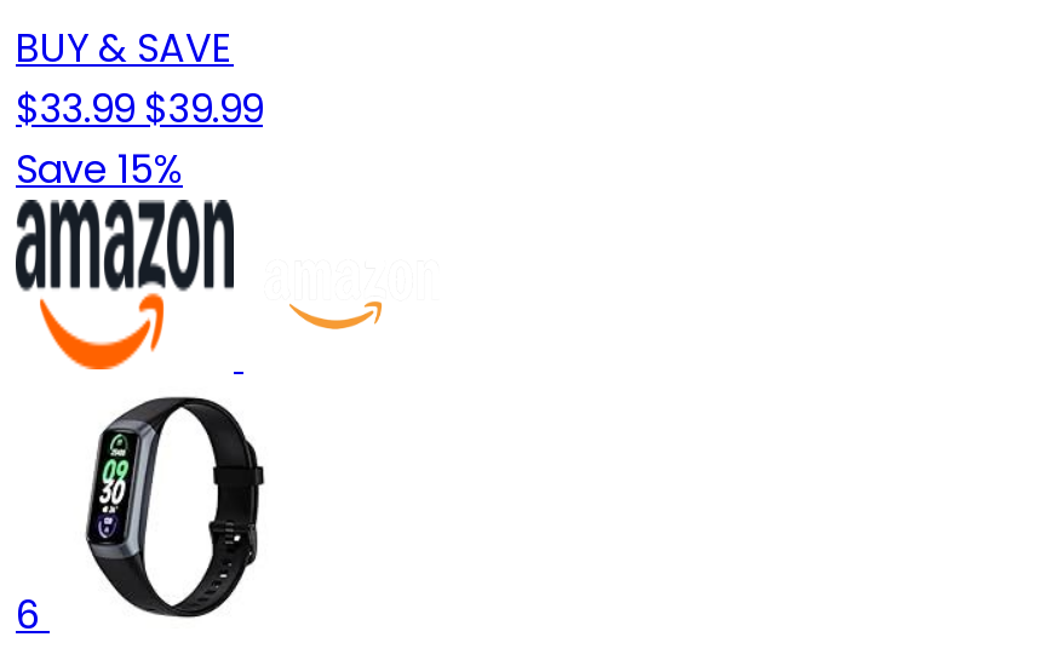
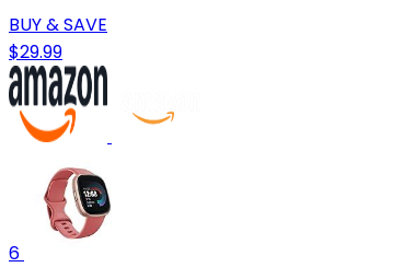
[16,80,263,196] $33.99 $39.99 | Save 15% -> [9,39,62,64] $29.99
[84,394,268,621] [image] -> [43,155,118,255] [image]

